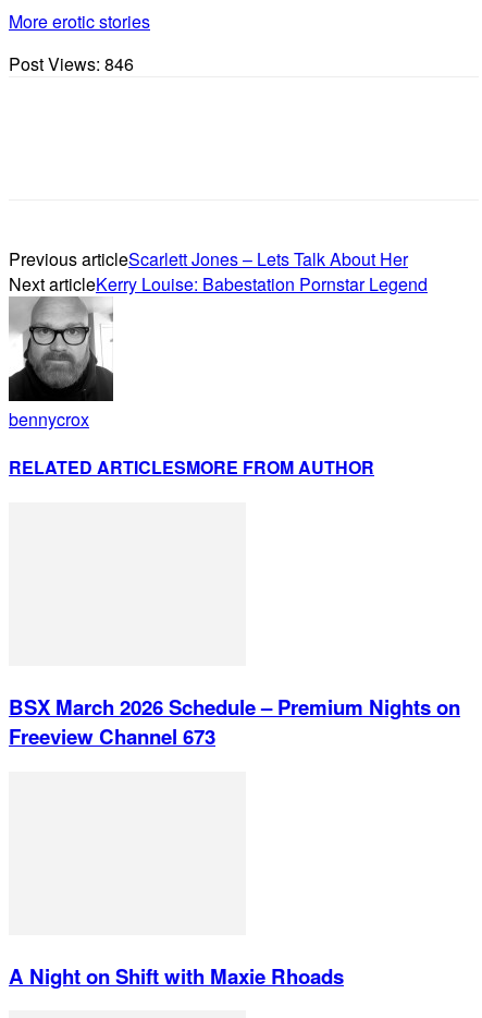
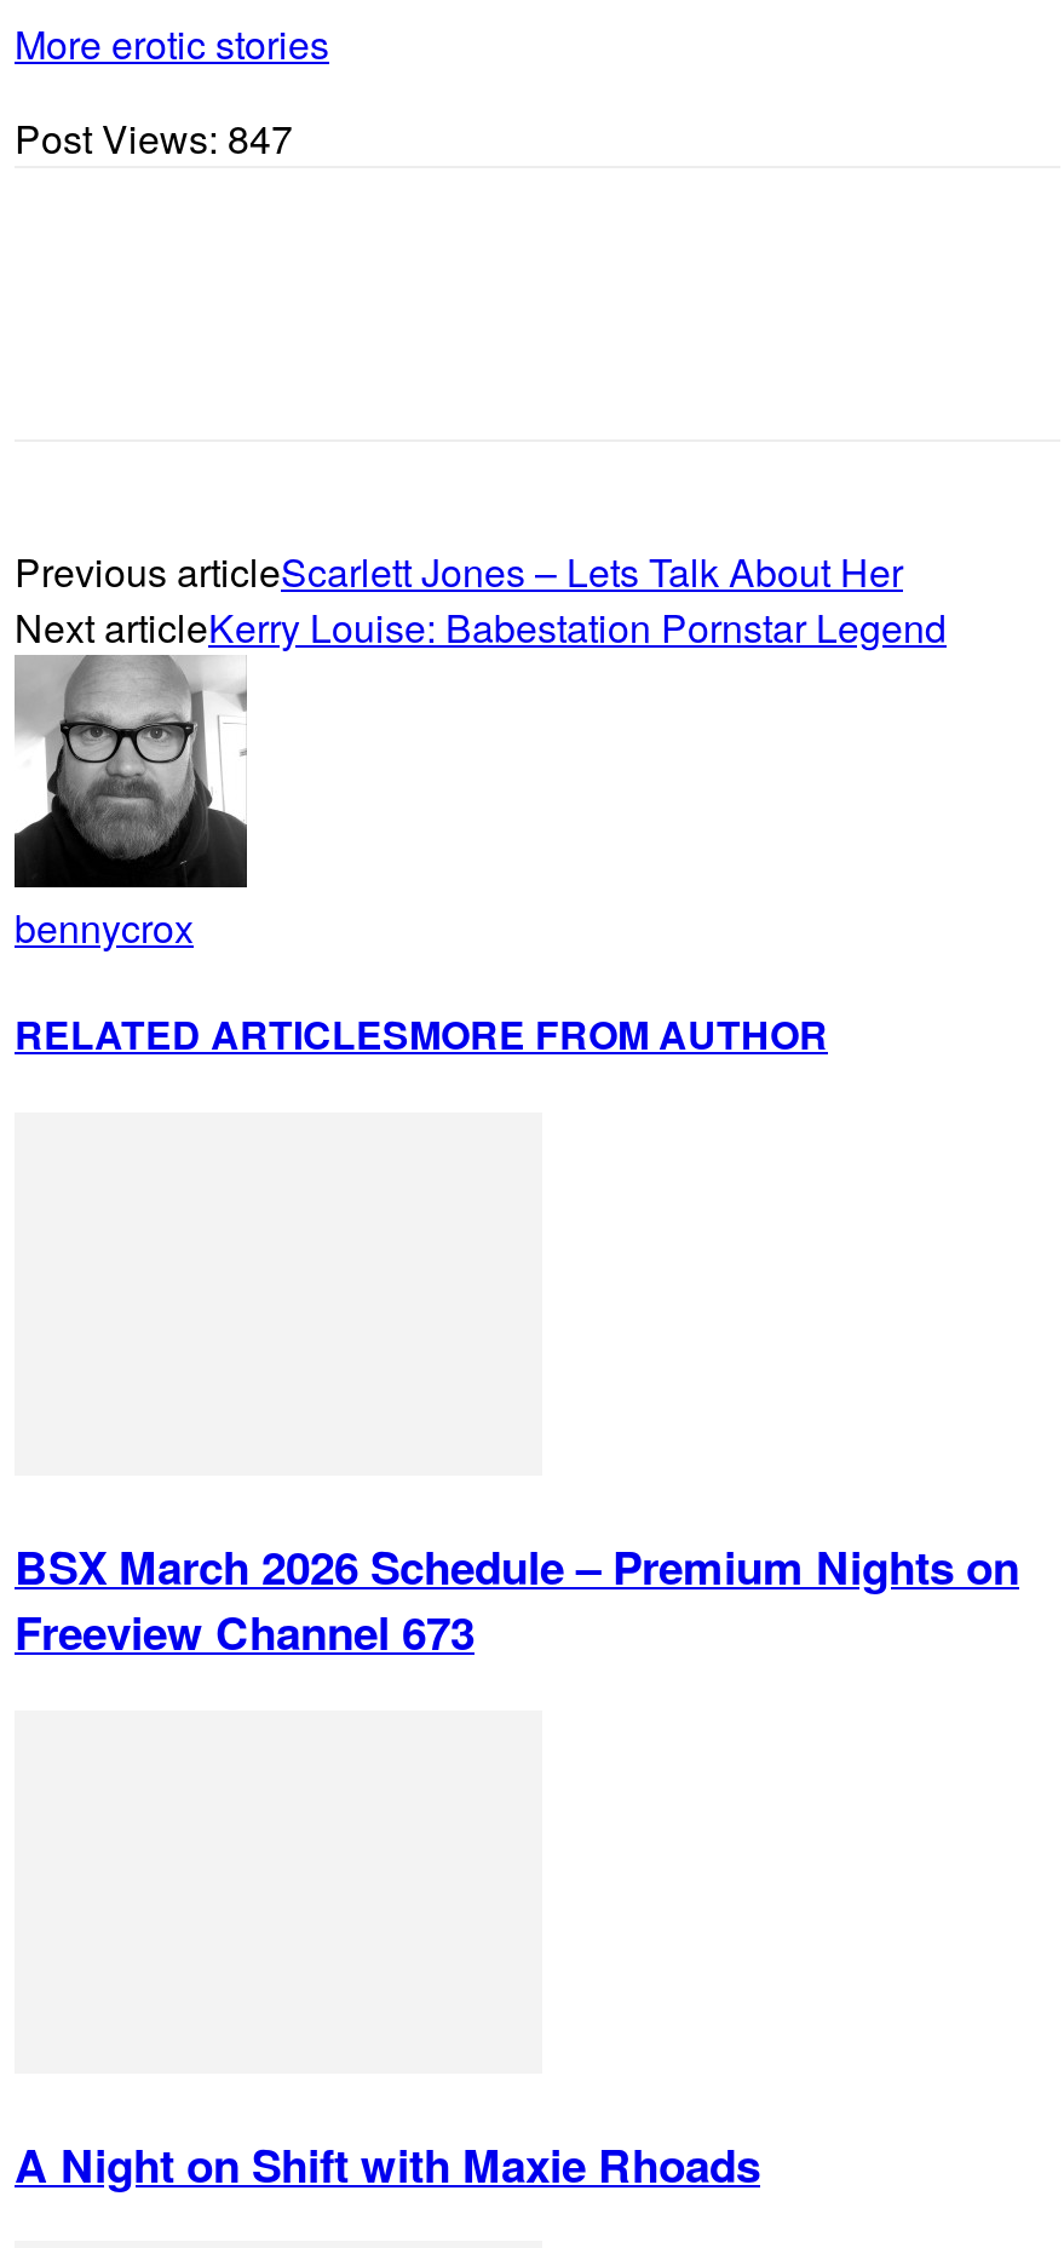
[9,51,134,76] Post Views: 846 -> [15,110,293,165] Post Views: 847

